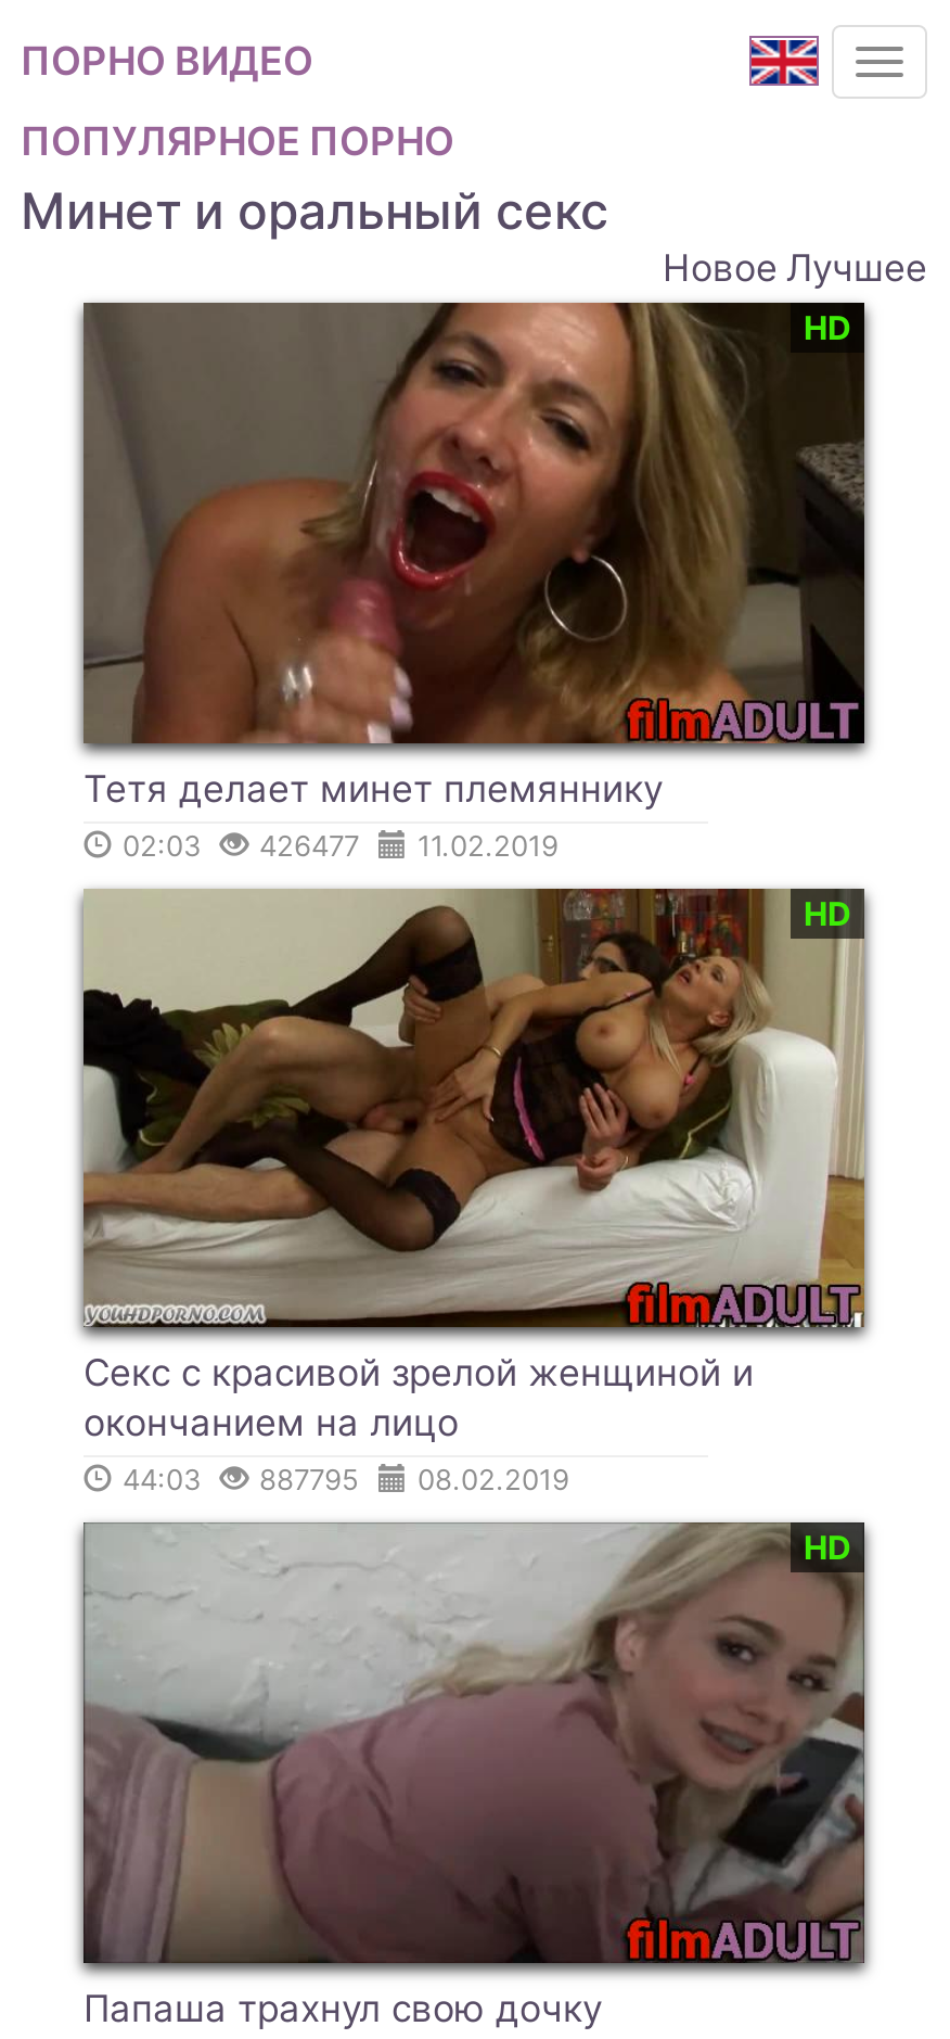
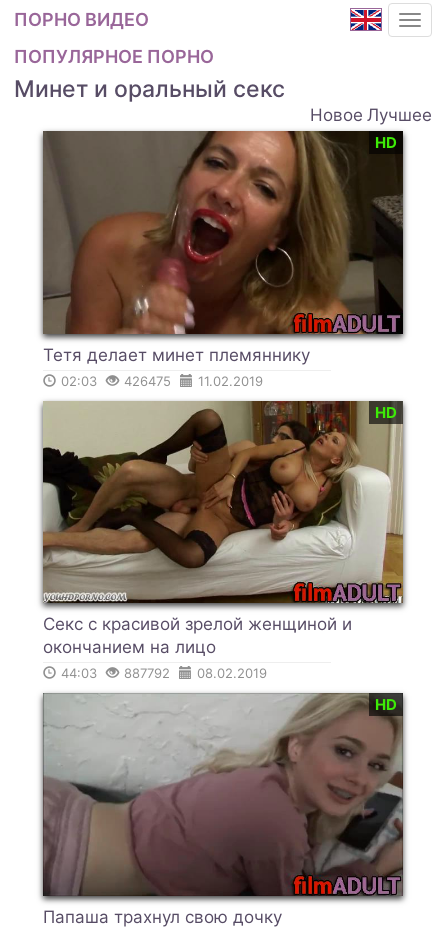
[123,827,559,862] 02:03 426477 11.02.2019 -> [61,372,263,388] 02:03 426475 11.02.2019
[123,1462,569,1496] 44:03 887795 08.02.2019 -> [61,665,267,681] 44:03 887792 08.02.2019

